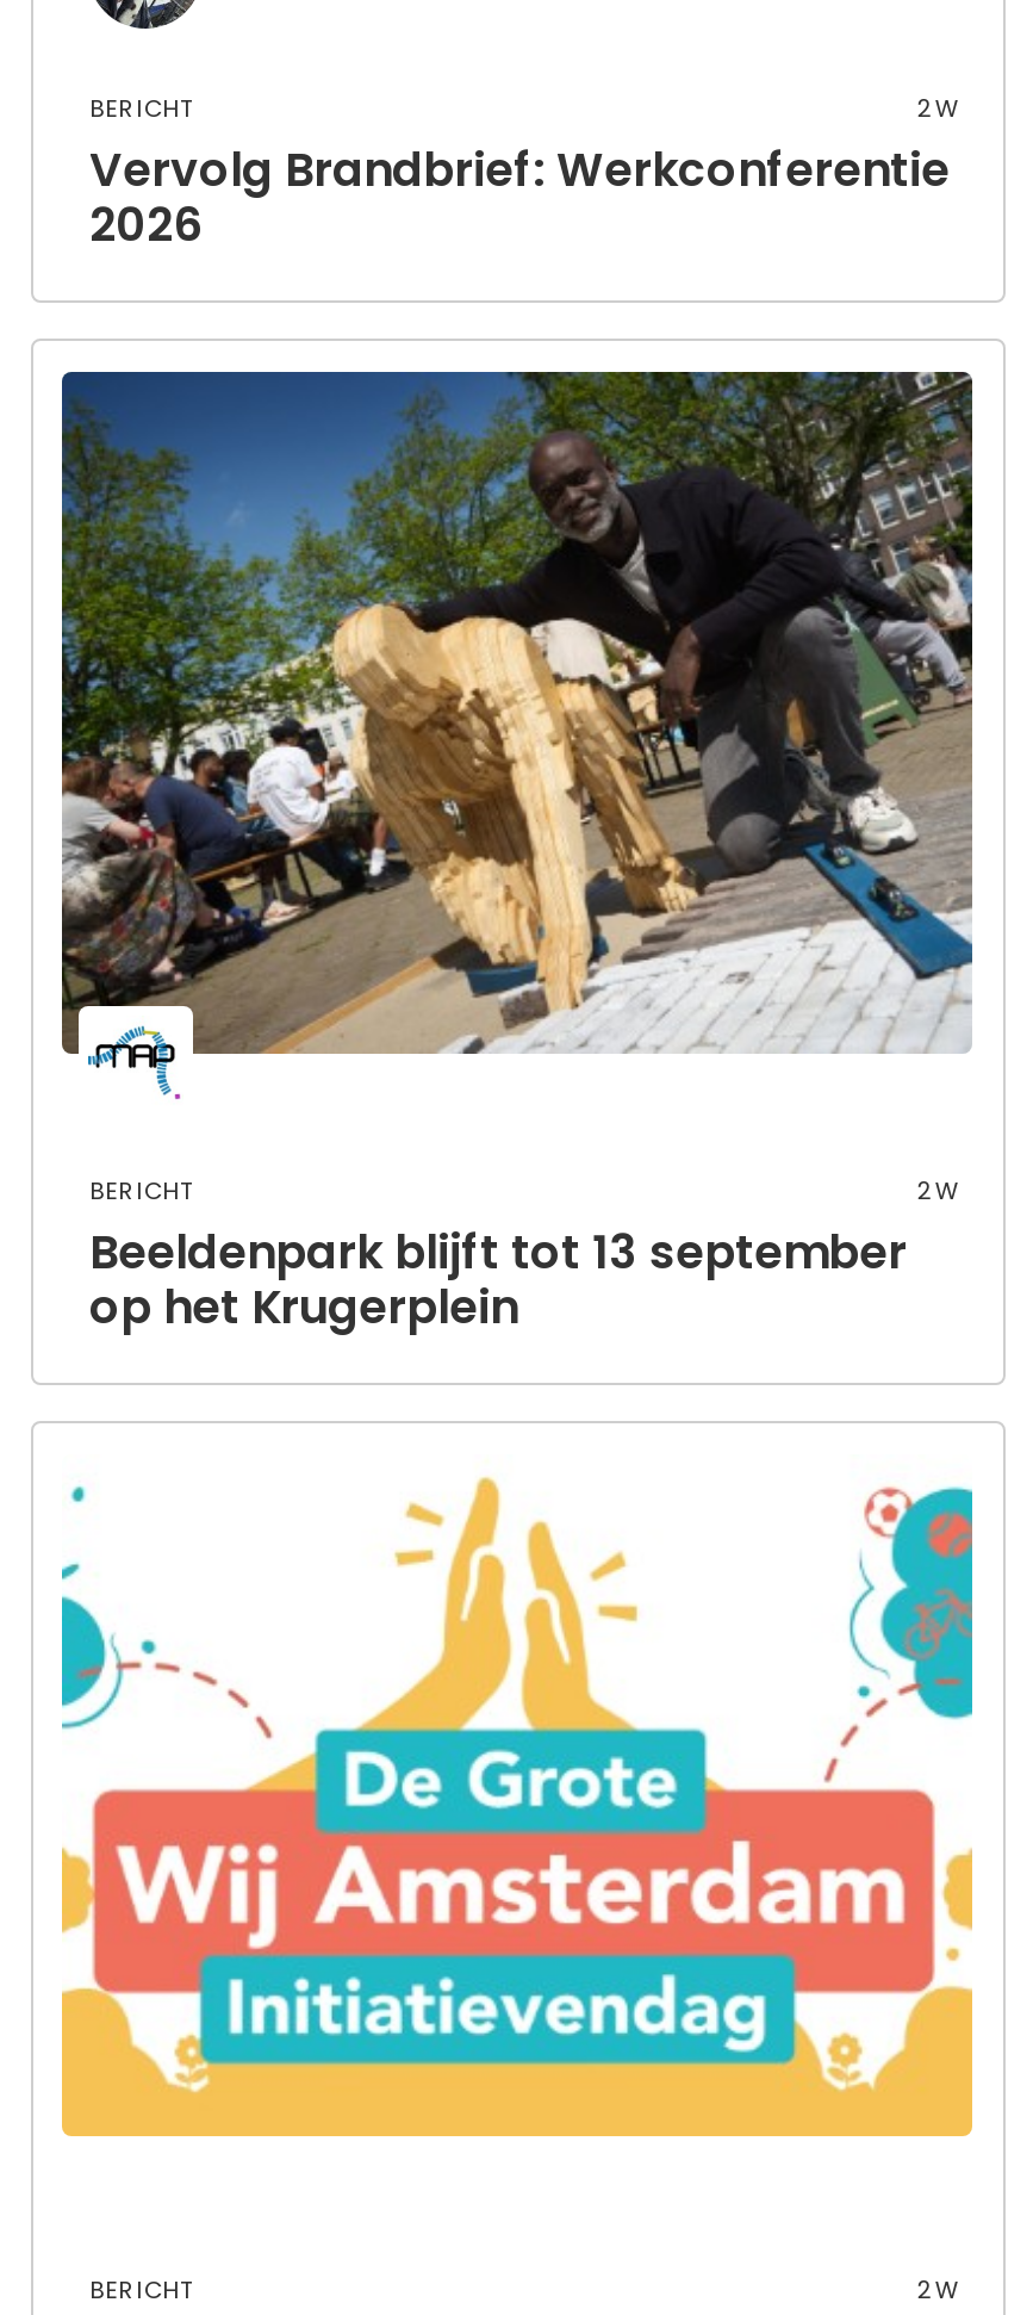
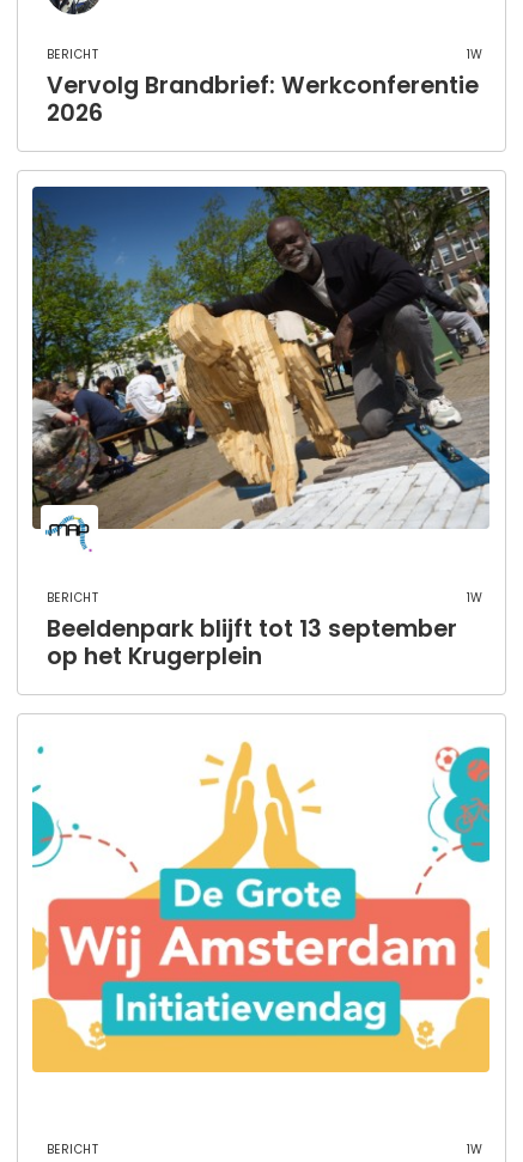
[917,80,960,128] 2w -> [467,40,483,64] 1w
[917,1163,960,1210] 2w -> [467,584,483,607] 1w
[917,2262,960,2310] 2w -> [467,1135,483,1159] 1w

